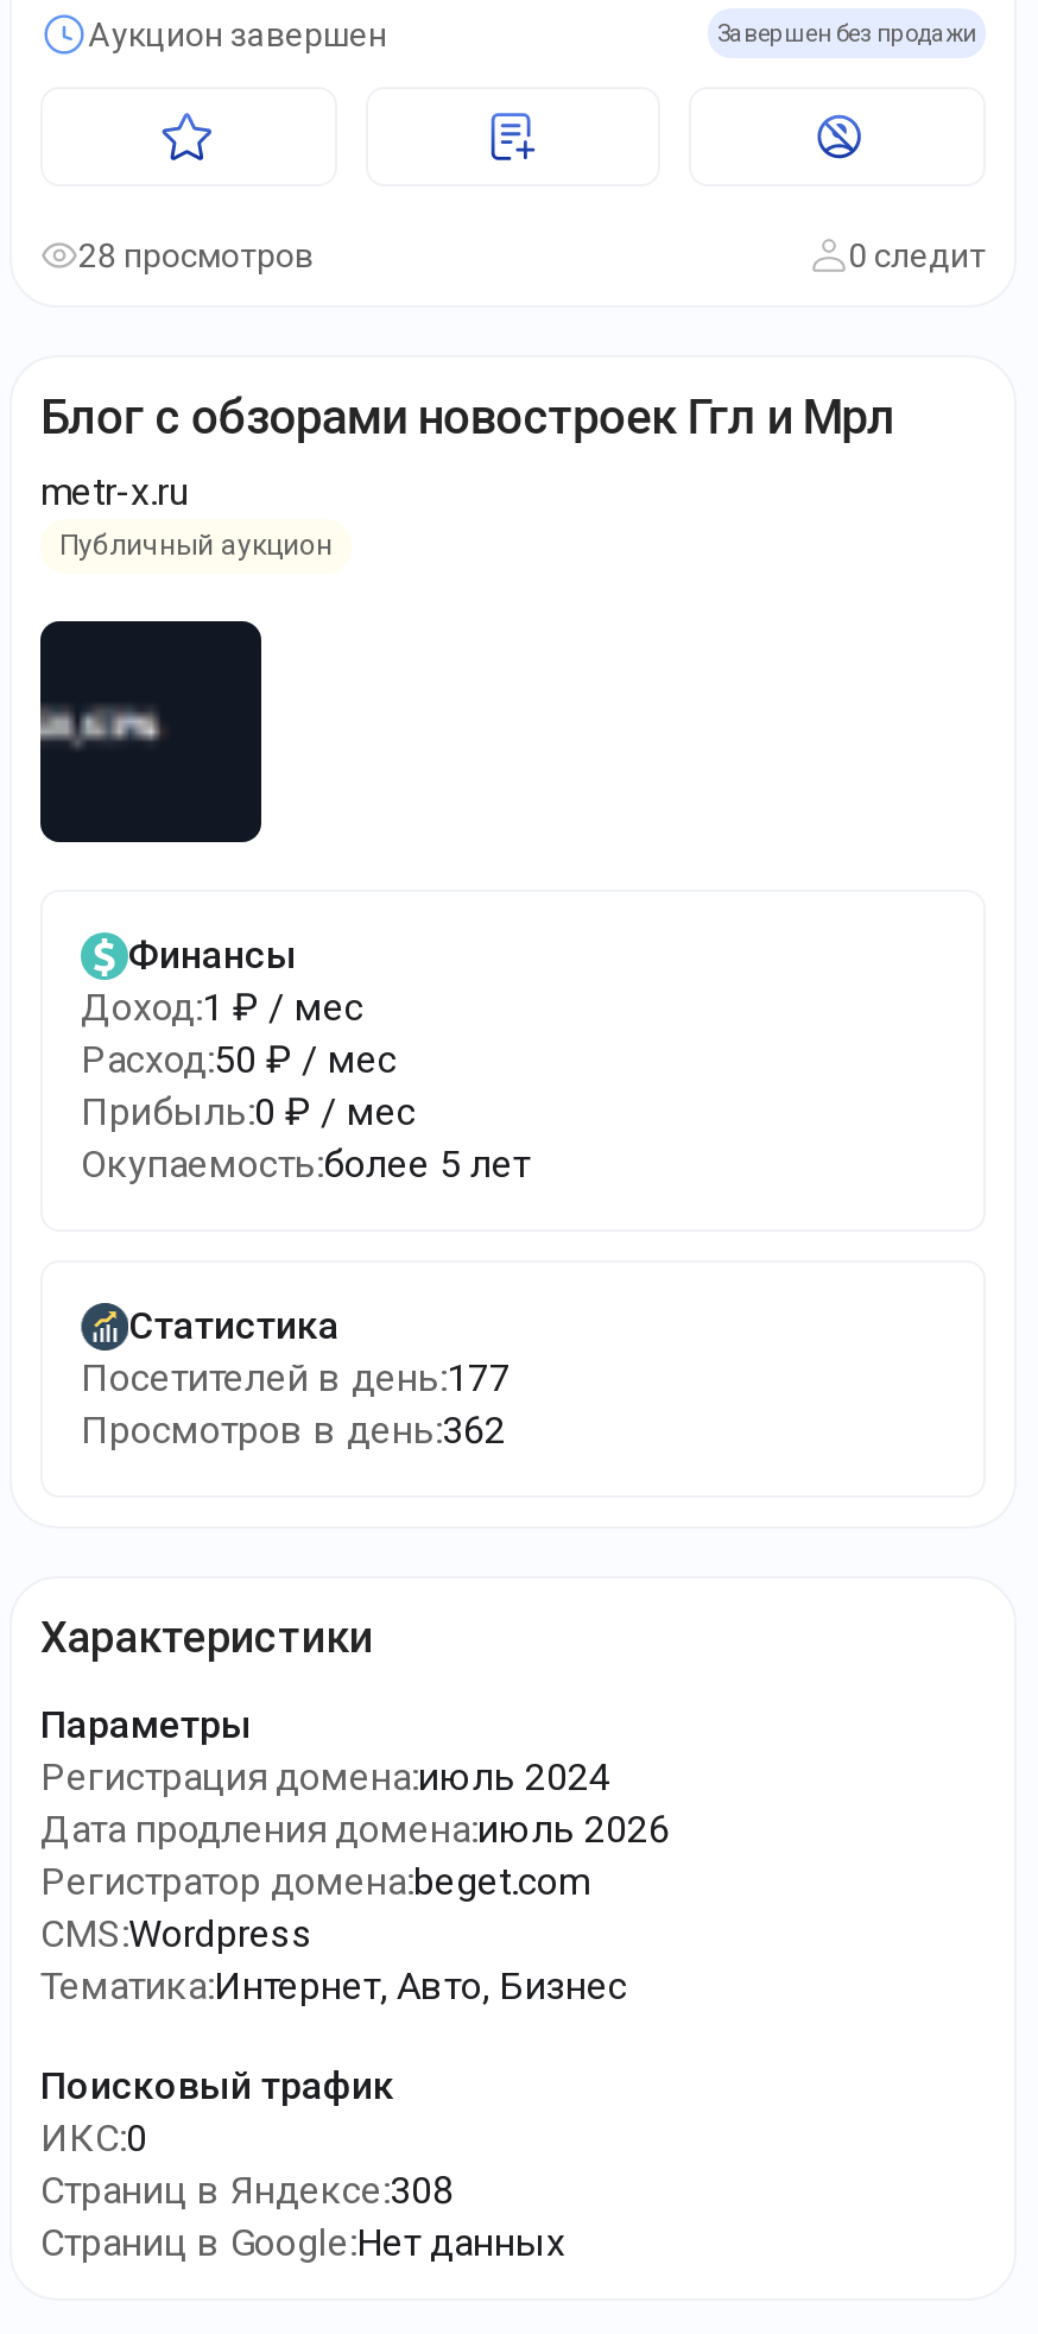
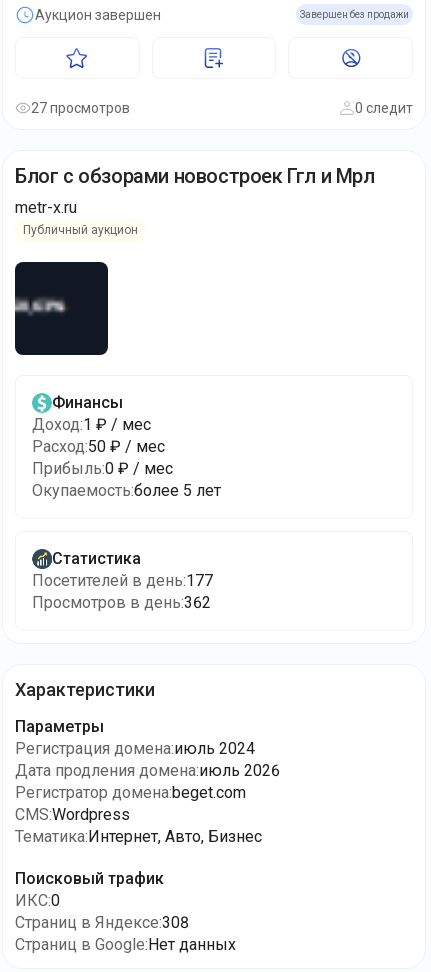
[78,236,314,274] 28 просмотров -> [31,100,130,116] 27 просмотров

